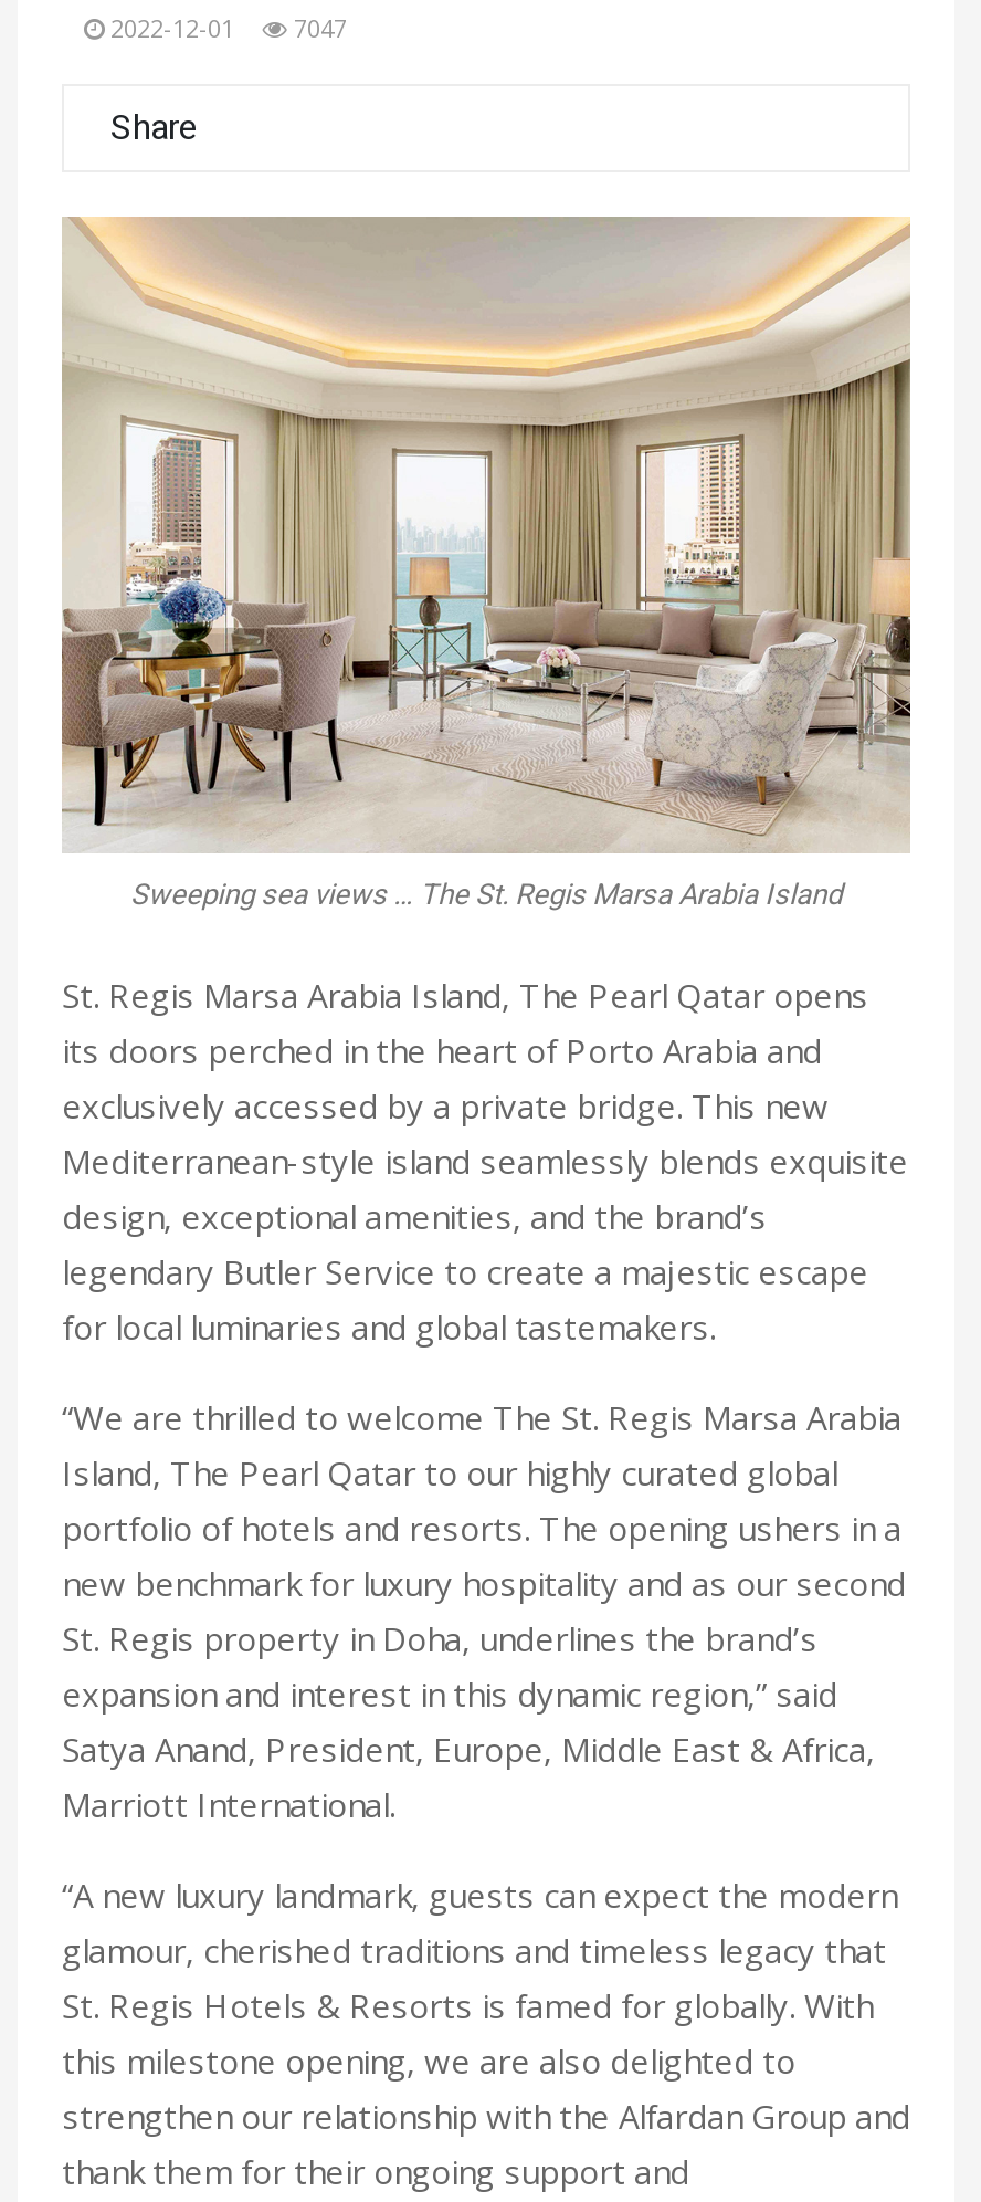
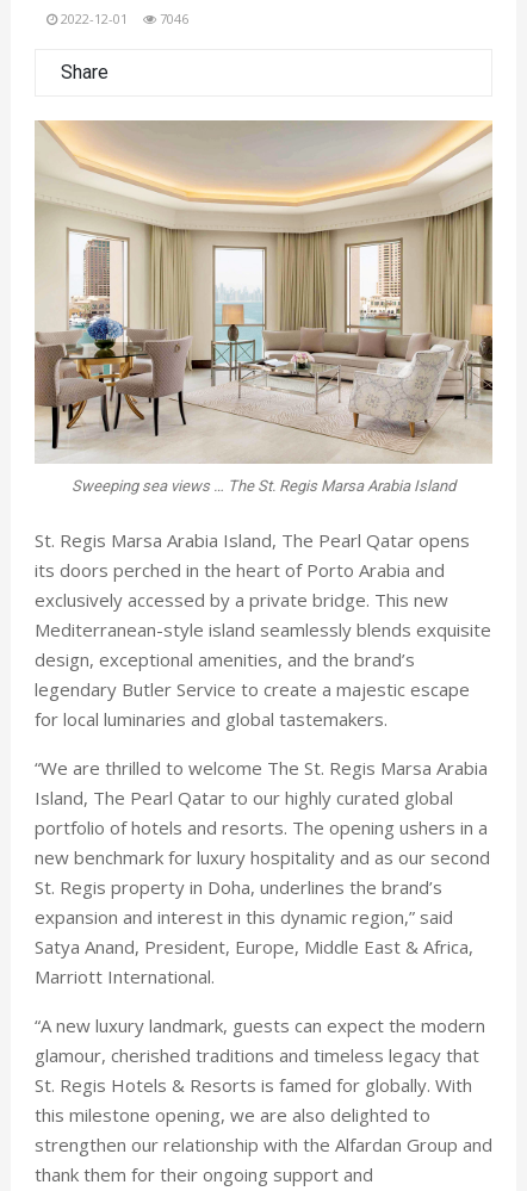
[110,11,347,44] 2022-12-01 7047 -> [61,10,188,27] 2022-12-01 7046

